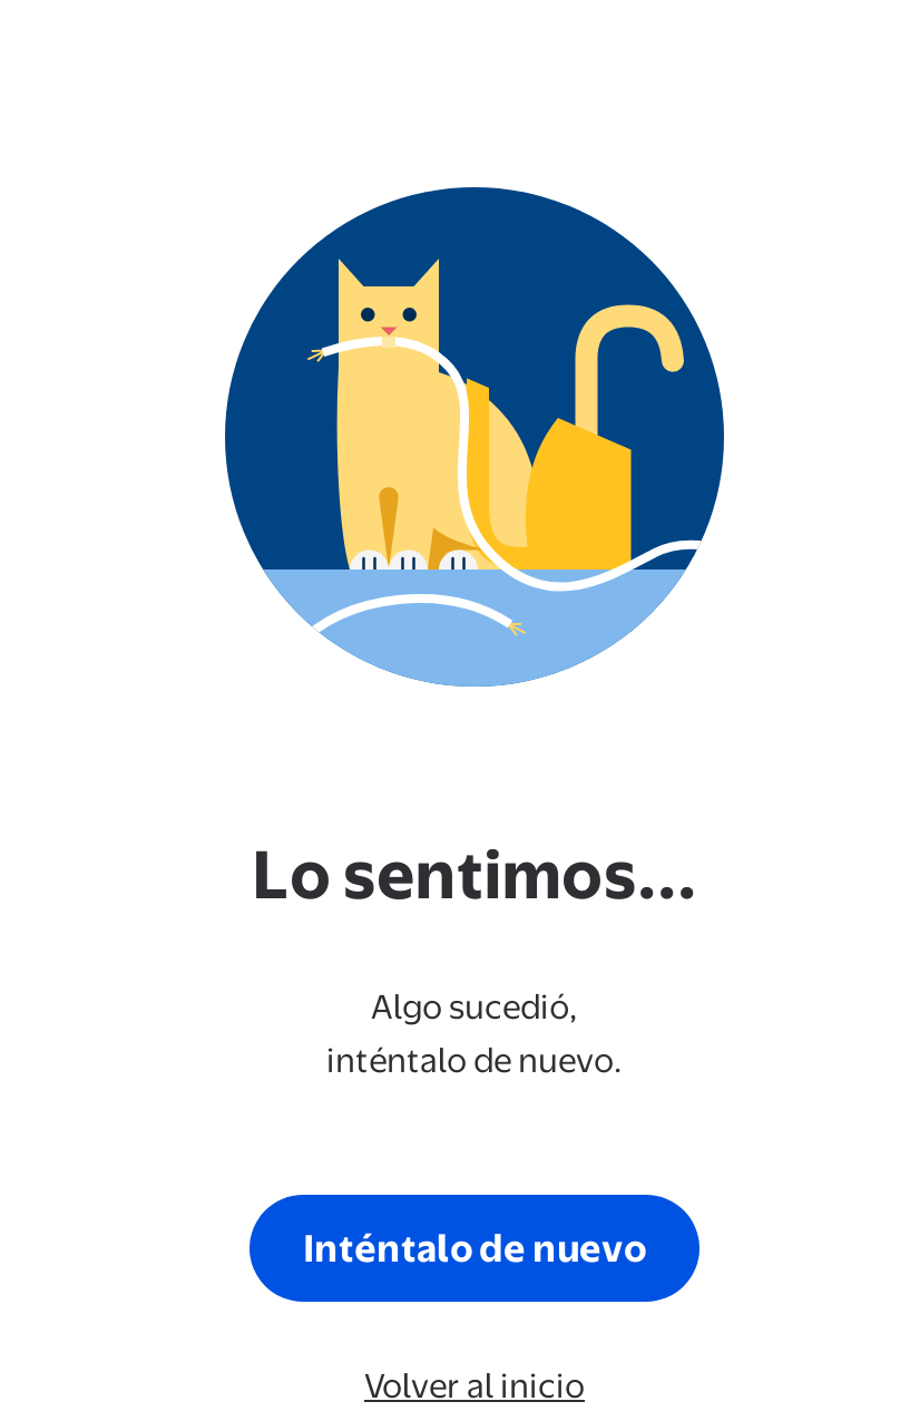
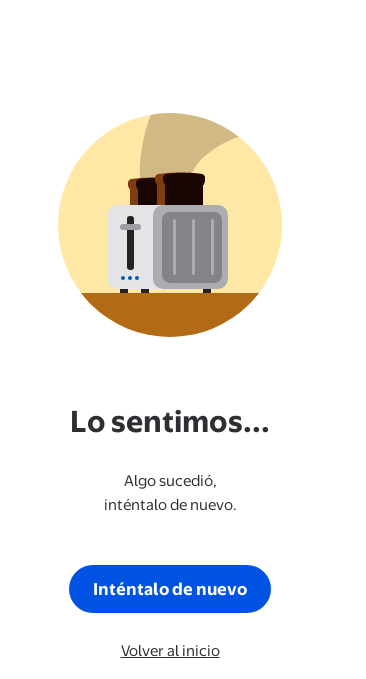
[223,185,726,689] [image] -> [58,113,282,338] [image]

